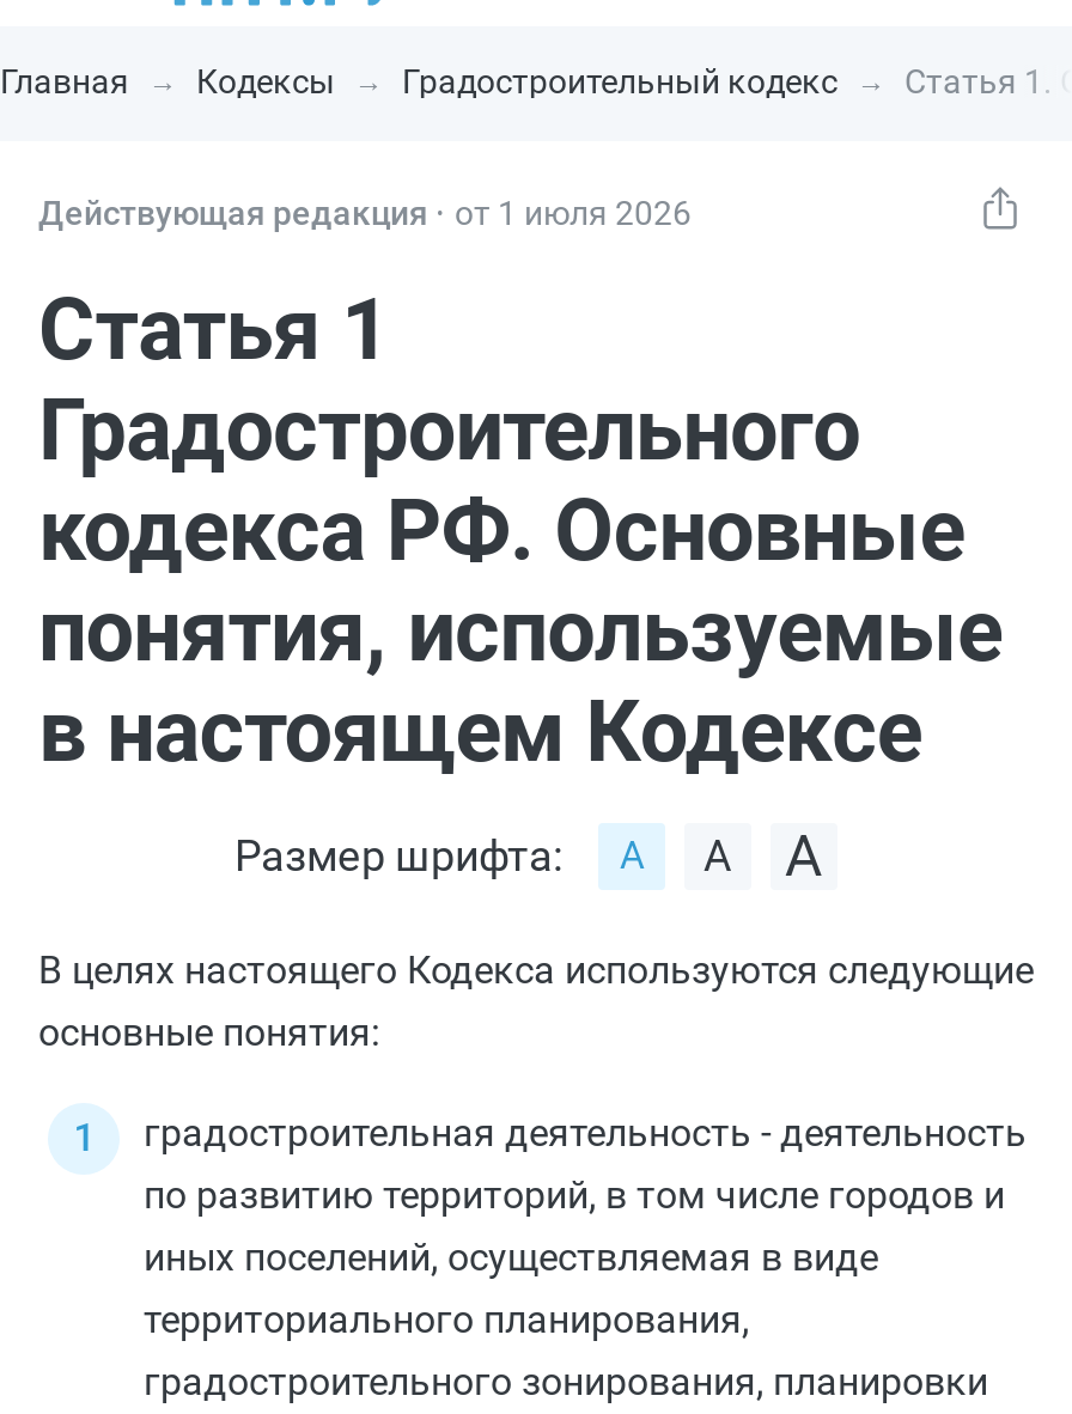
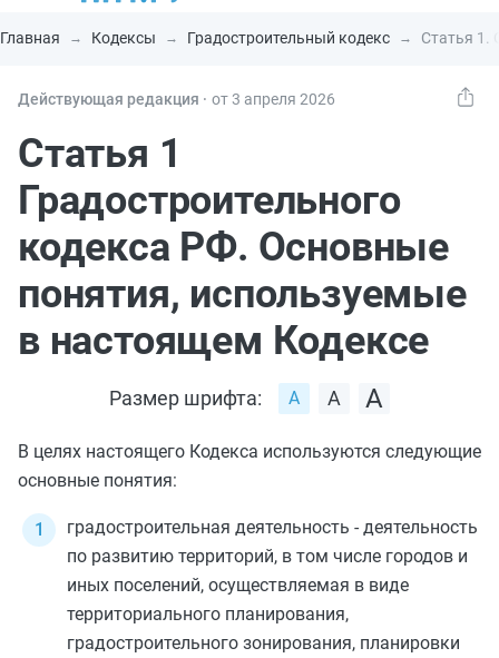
[38,194,692,232] Действующая редакция ⸱ от 1 июля 2026 -> [18,90,335,108] Действующая редакция ⸱ от 3 апреля 2026

